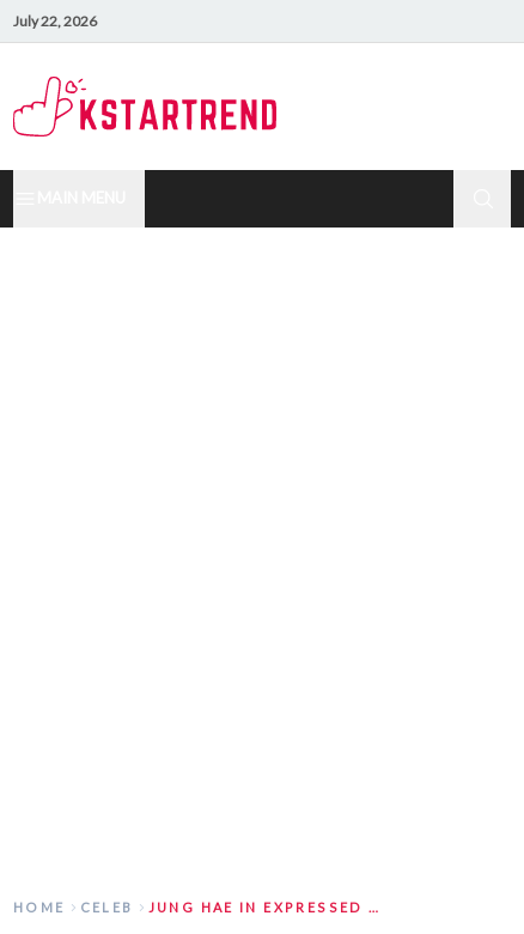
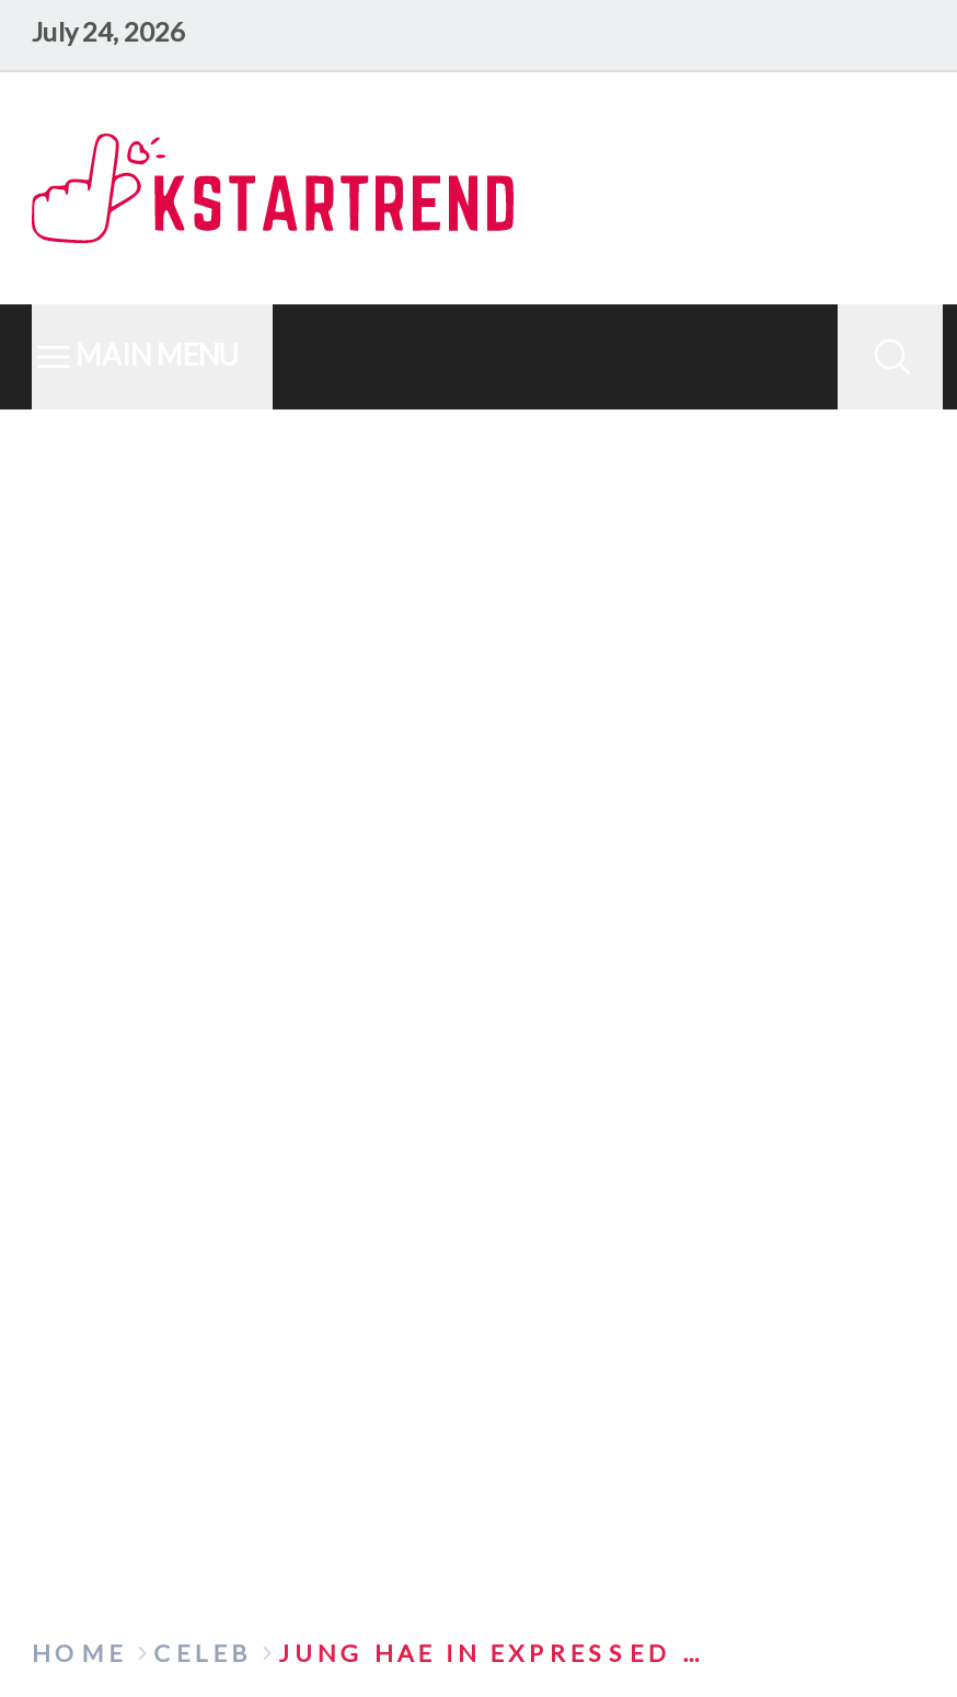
[13,11,97,29] July 22, 2026 -> [32,14,185,47] July 24, 2026

